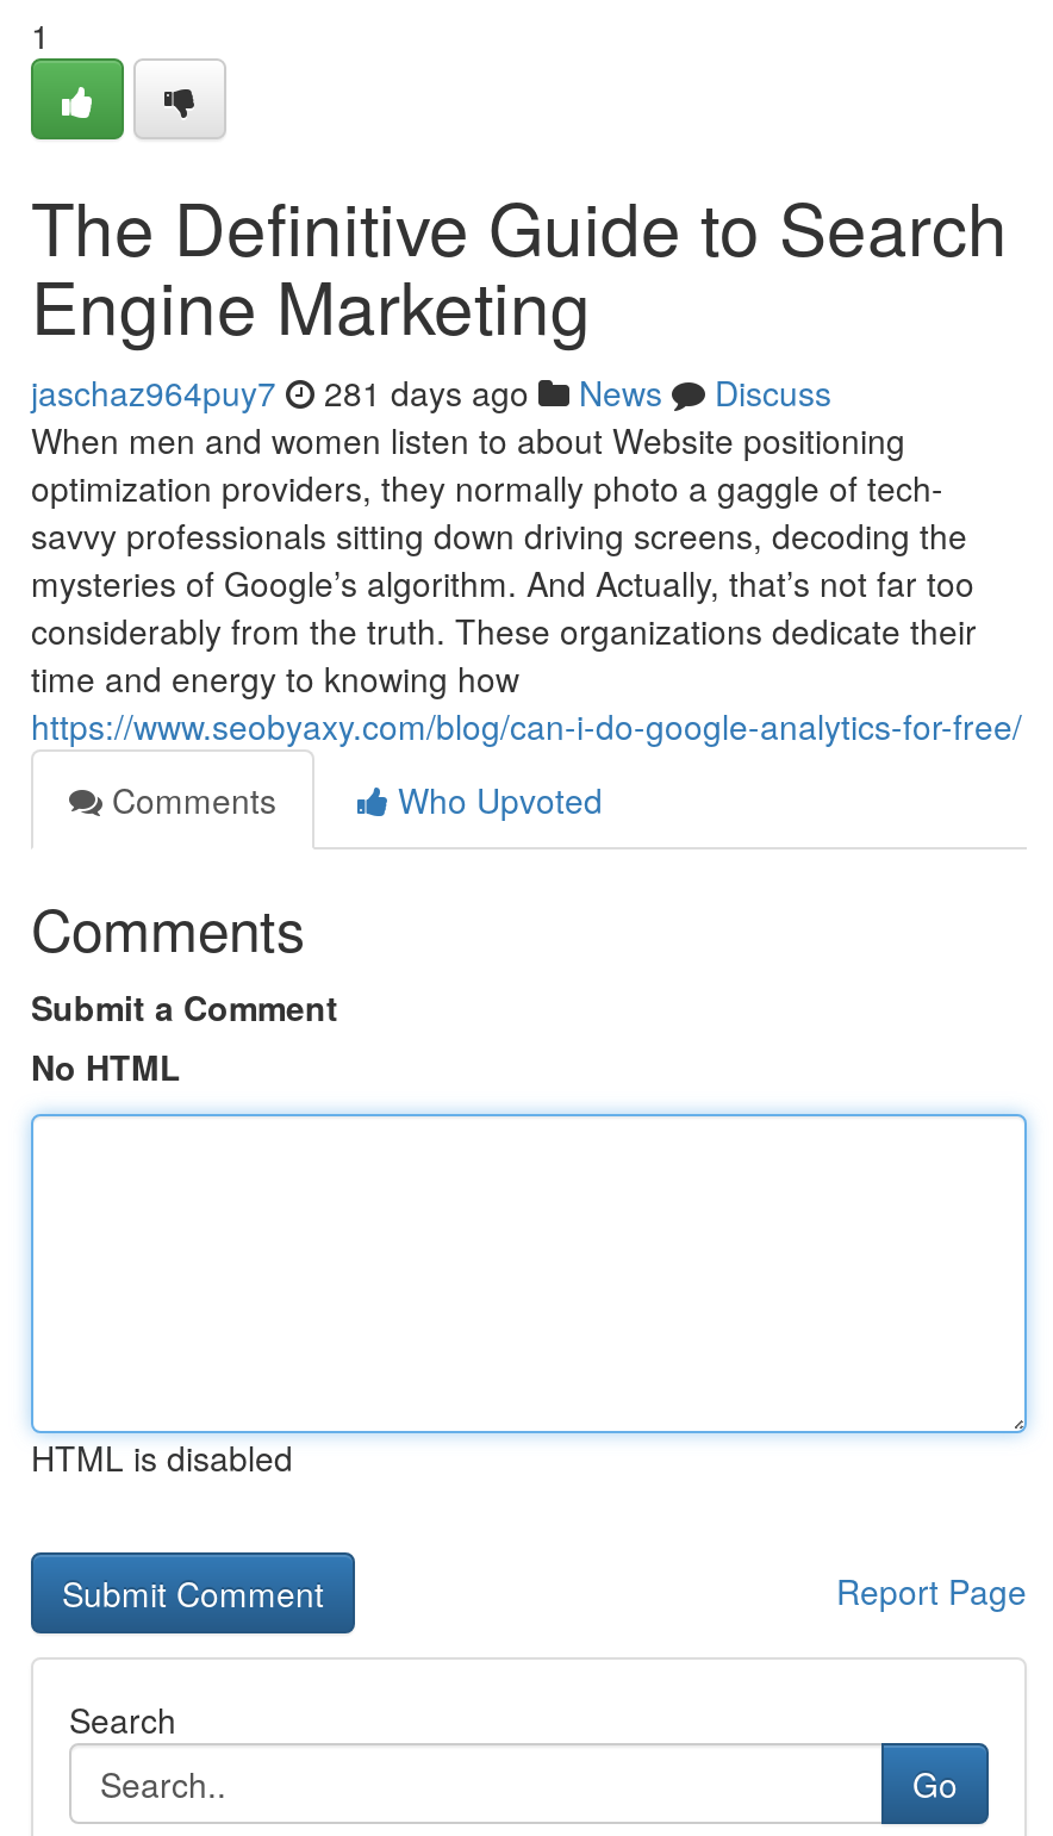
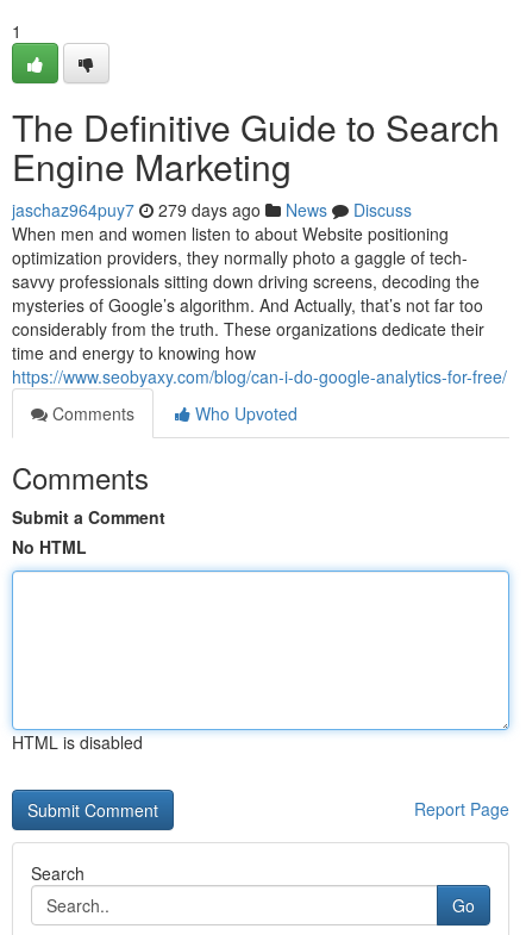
[31,368,831,416] jaschaz964puy7 281 days ago News Discuss -> [12,198,412,222] jaschaz964puy7 279 days ago News Discuss

